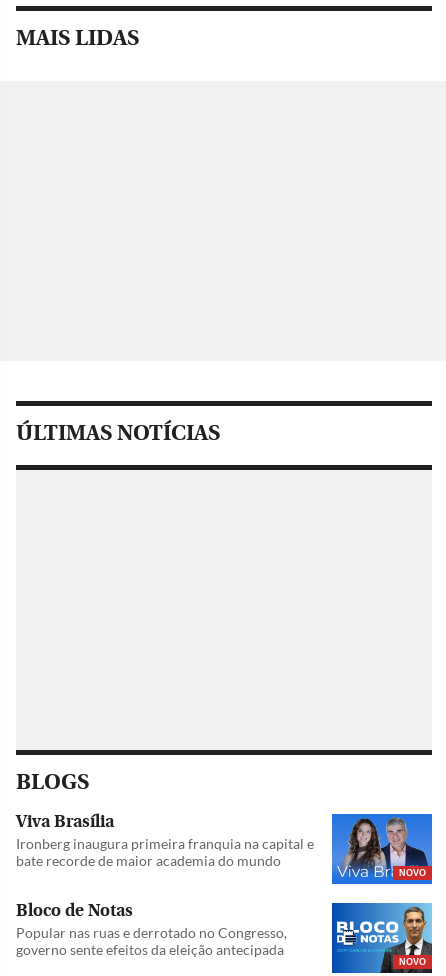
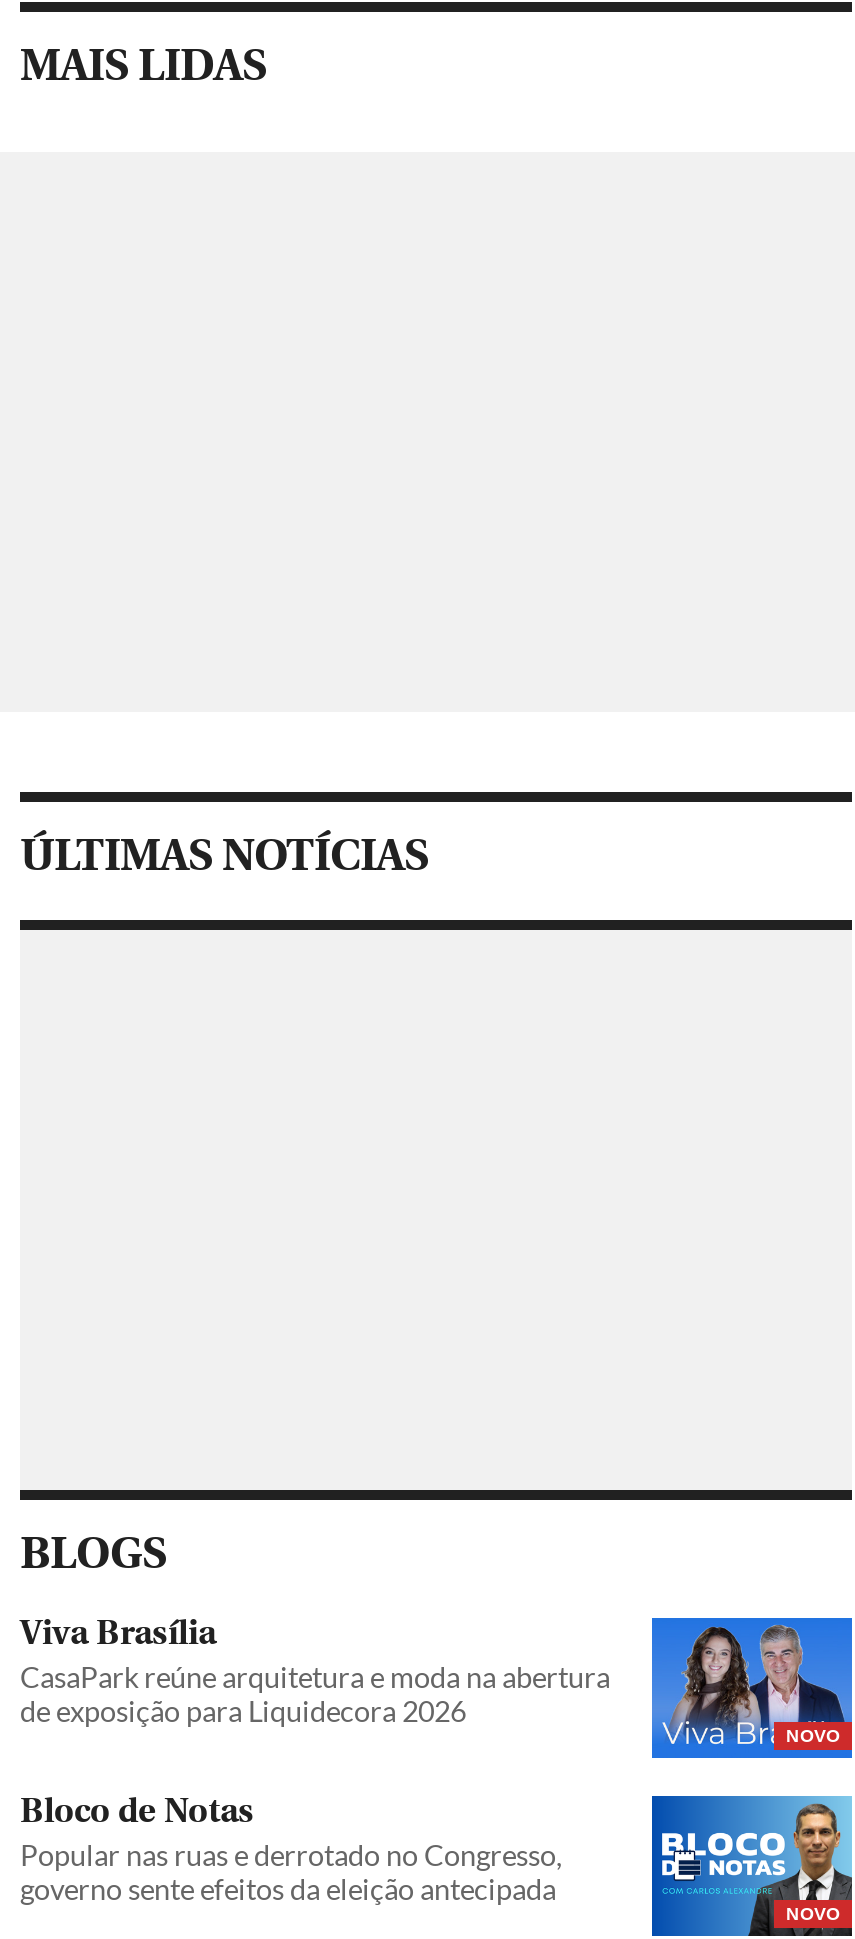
[16,835,314,869] Ironberg inaugura primeira franquia na capital e | bate recorde de maior academia do mundo -> [20,1660,610,1728] CasaPark reúne arquitetura e moda na abertura | de exposição para Liquidecora 2026

